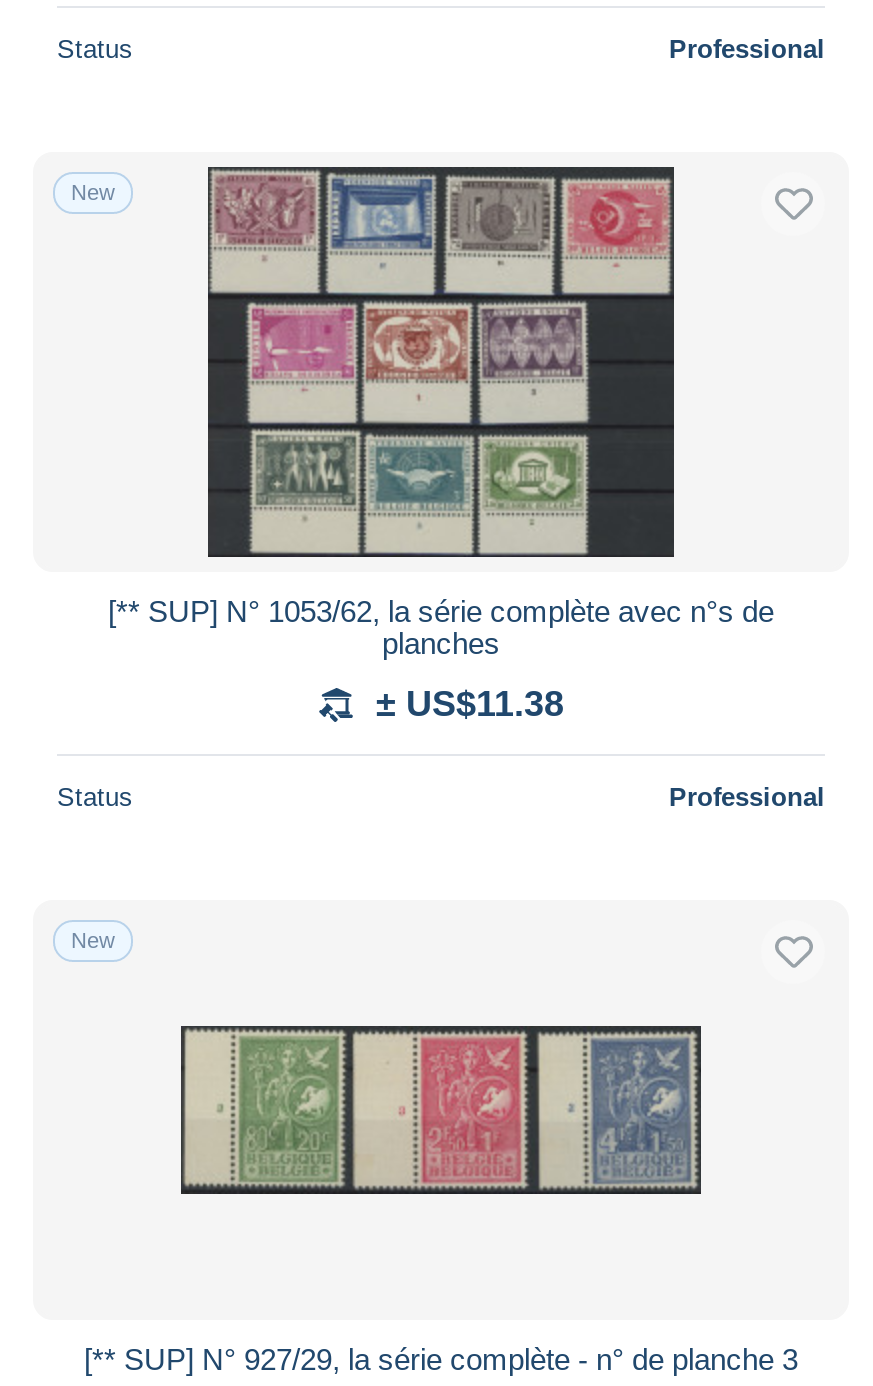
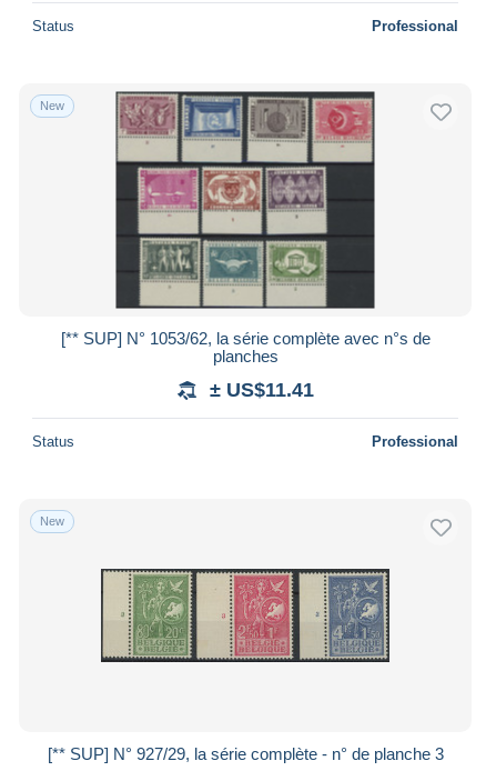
[376,684,564,724] ± US$11.38 -> [209,379,313,401] ± US$11.41

